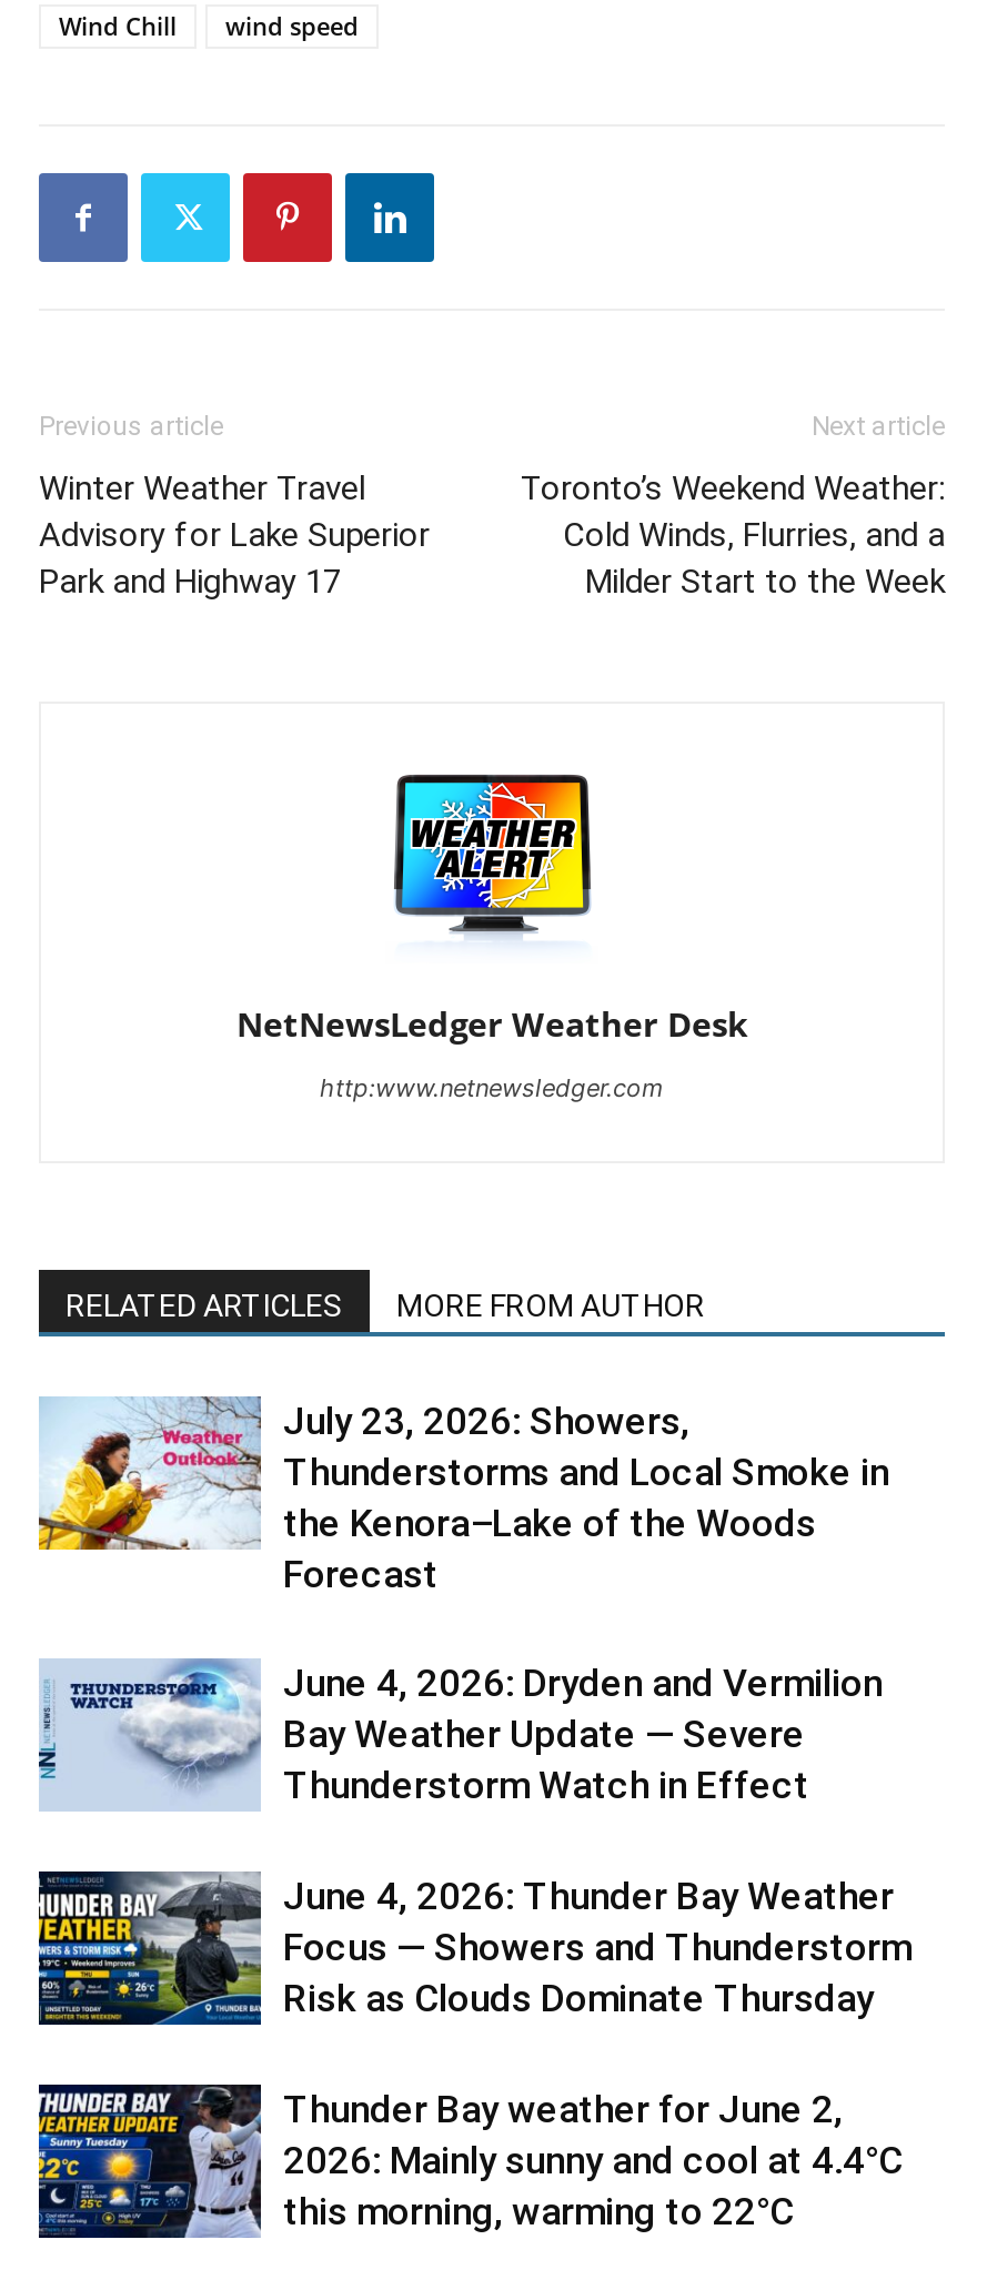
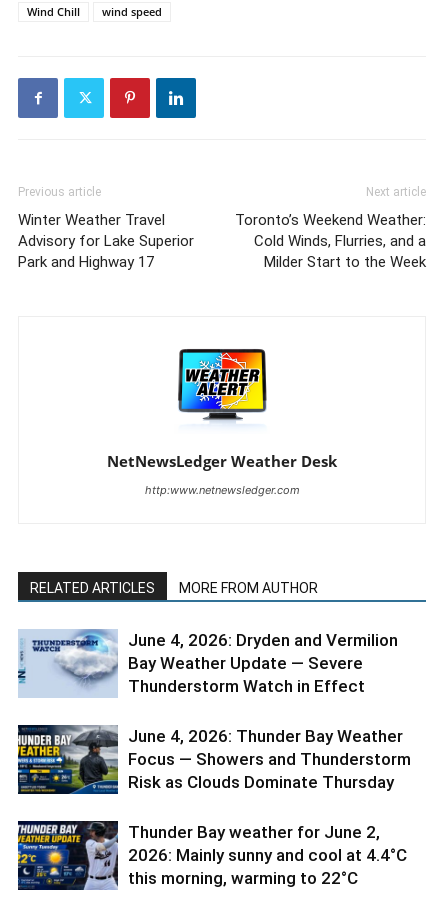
[37,1396,889,1597] [image] | July 23, 2026: Showers, | Thunderstorms and Local Smoke in | the Kenora–Lake of the Woods | Forecast -> none

